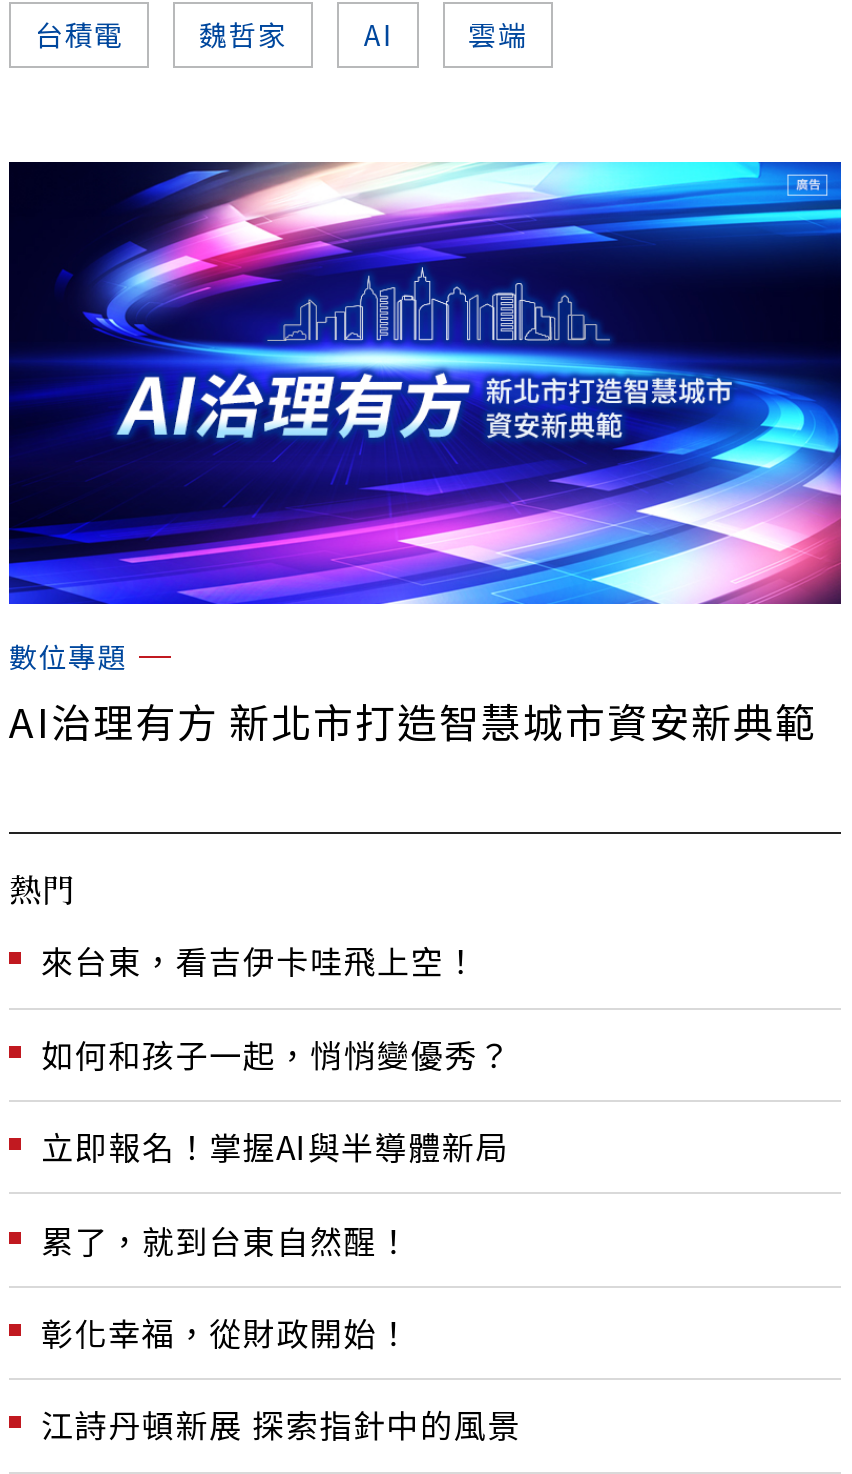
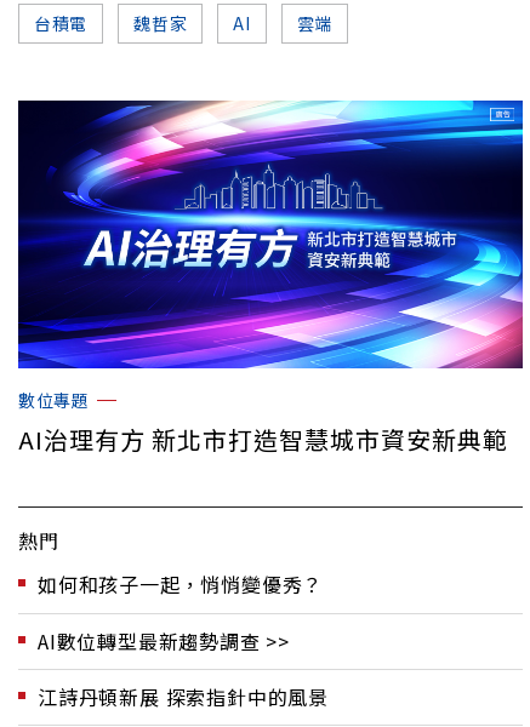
[41,937,478,985] 來台東，看吉伊卡哇飛上空！ -> none
[41,1122,509,1356] 立即報名！掌握AI與半導體新局 | 累了，就到台東自然醒！ | 彰化幸福，從財政開始！ -> [38,626,290,655] AI數位轉型最新趨勢調查 >>

